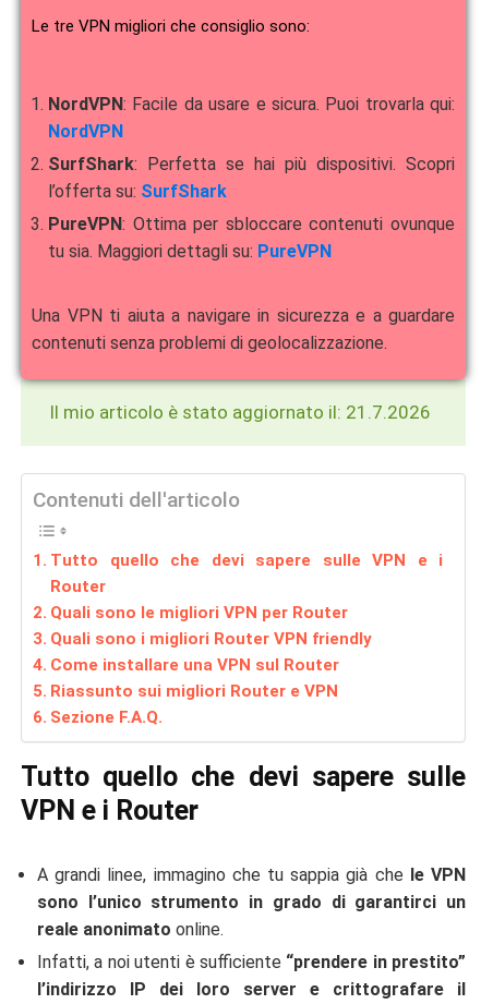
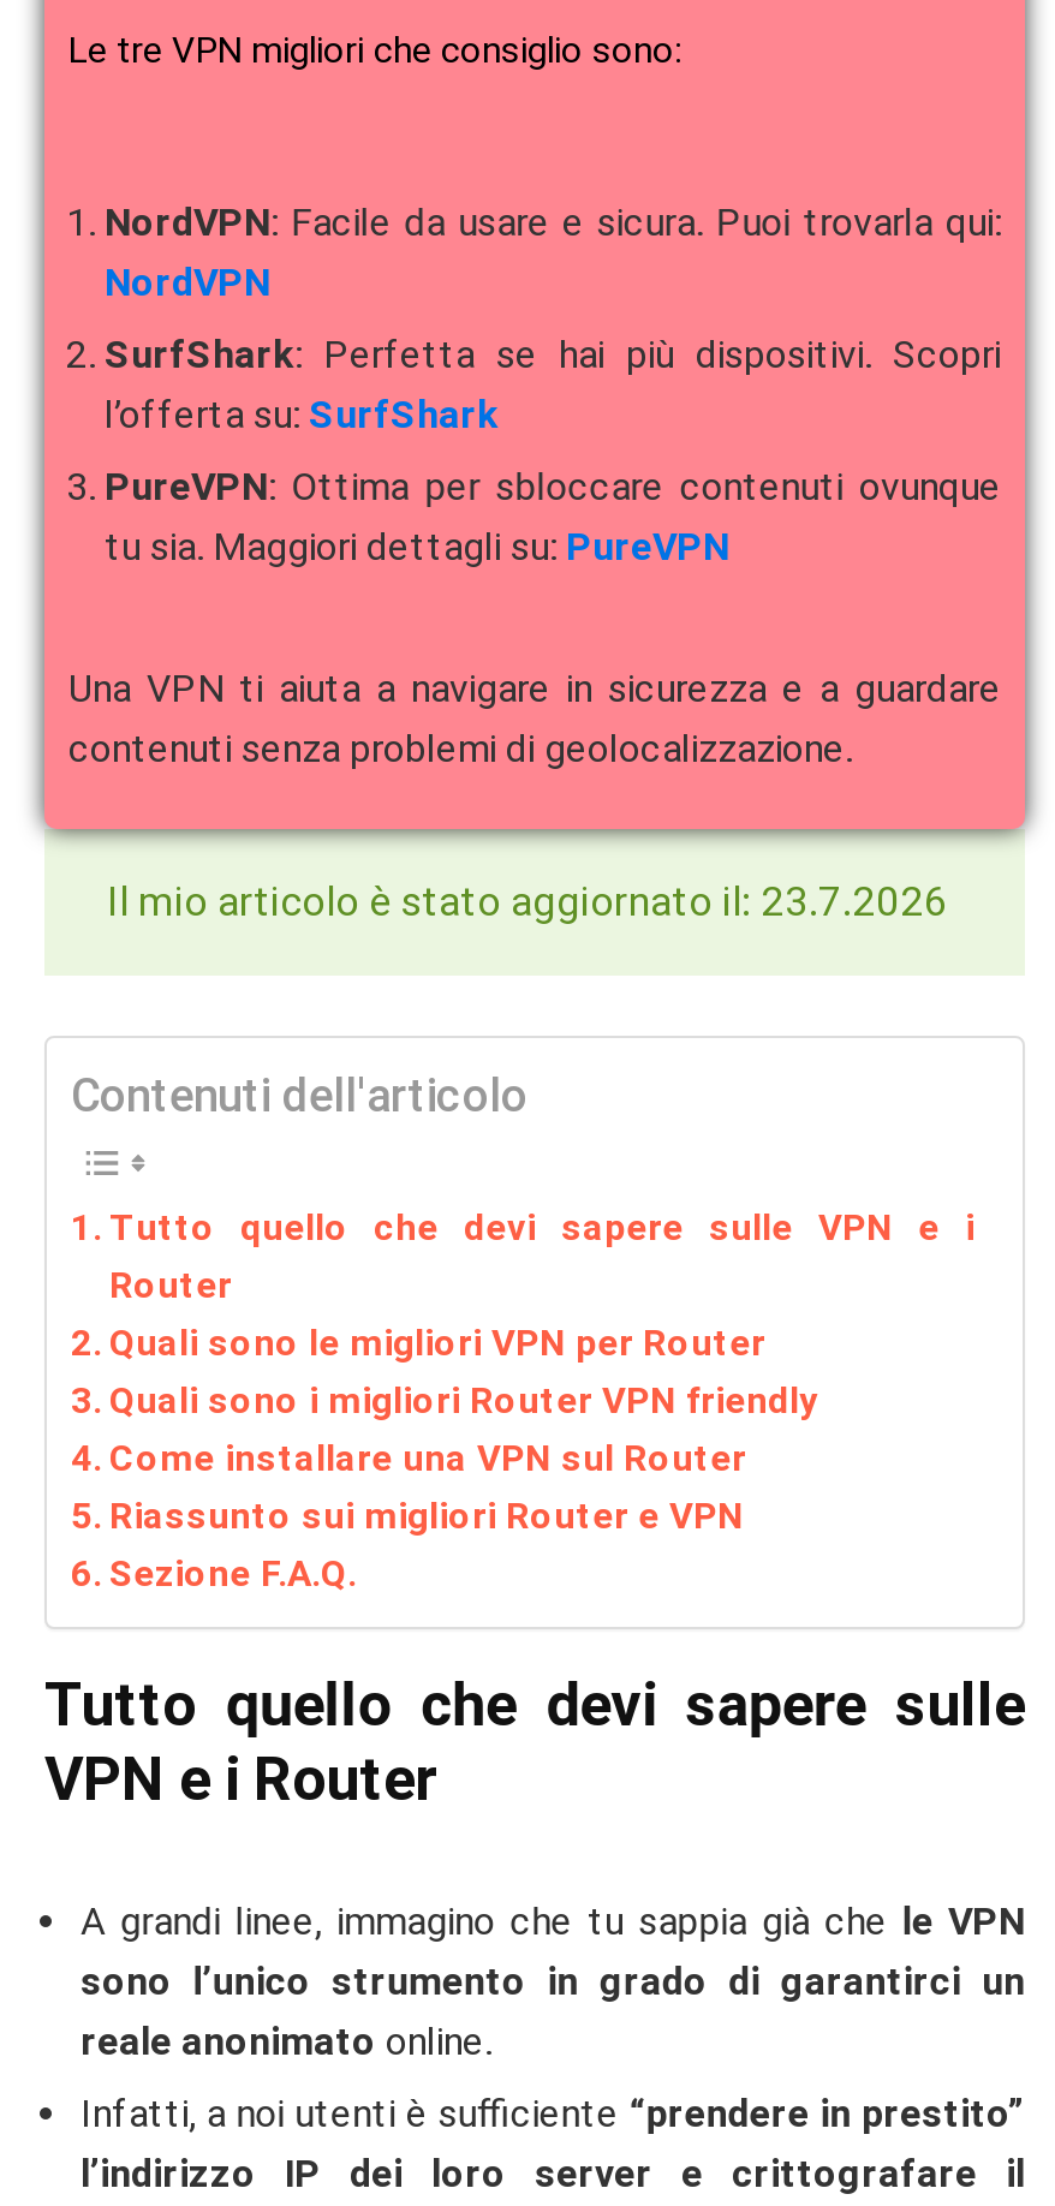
[49,401,431,423] Il mio articolo è stato aggiornato il: 21.7.2026 -> [107,877,948,925] Il mio articolo è stato aggiornato il: 23.7.2026

